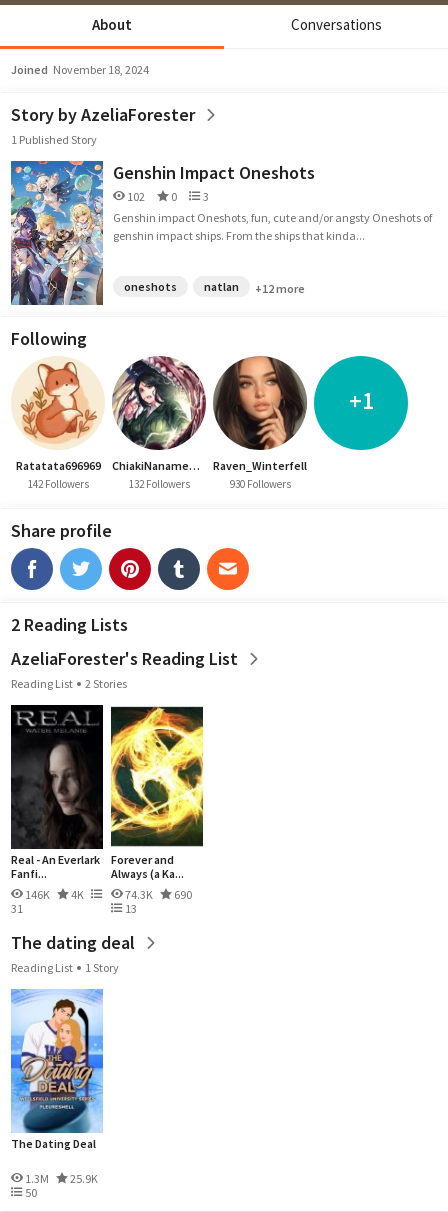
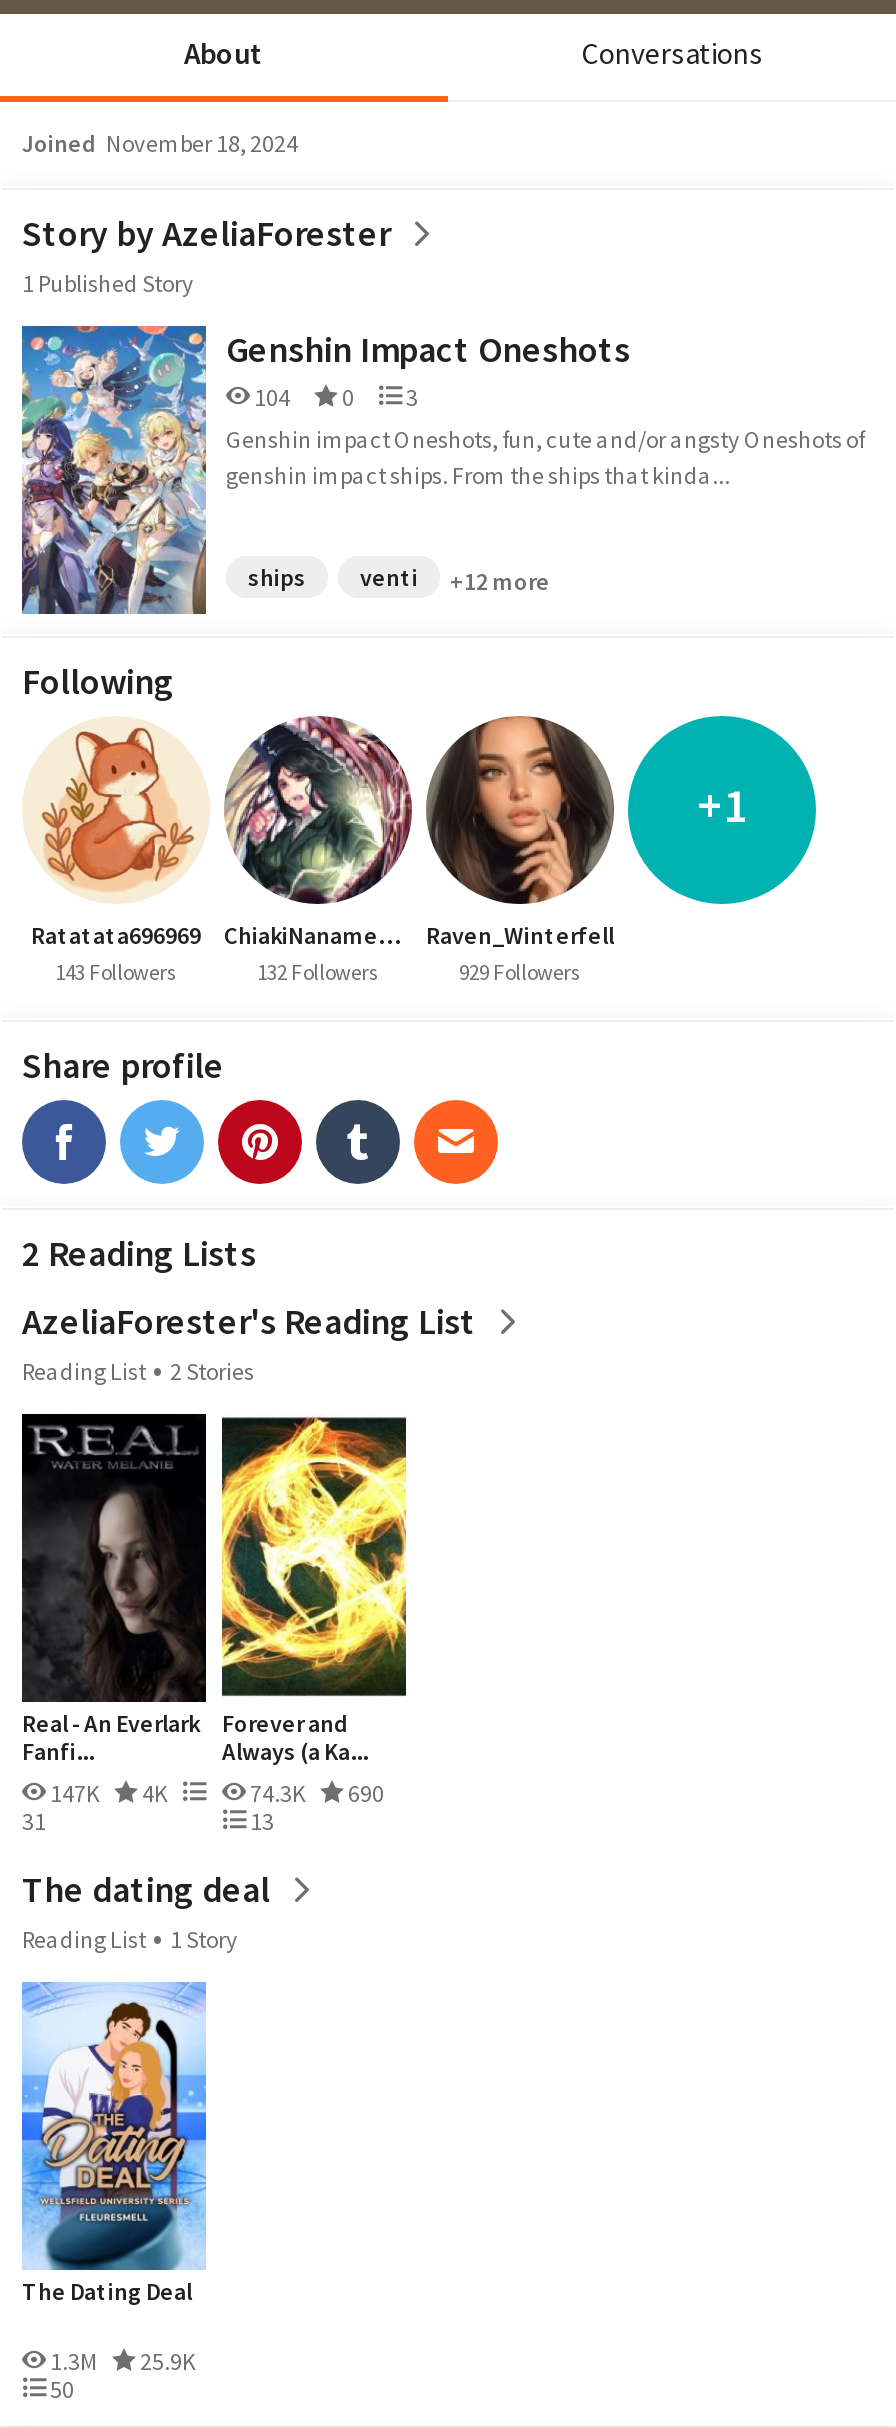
[125,189,209,204] 102 0 3 -> [250,382,418,412] 104 0 3
[124,279,239,294] oneshots | natlan -> [248,562,418,592] ships | venti
[27,477,88,491] 142 Followers -> [55,958,177,986] 143 Followers
[229,477,290,491] 930 Followers -> [459,958,581,986] 929 Followers
[23,887,86,902] 146K 4K -> [46,1778,172,1808] 147K 4K

